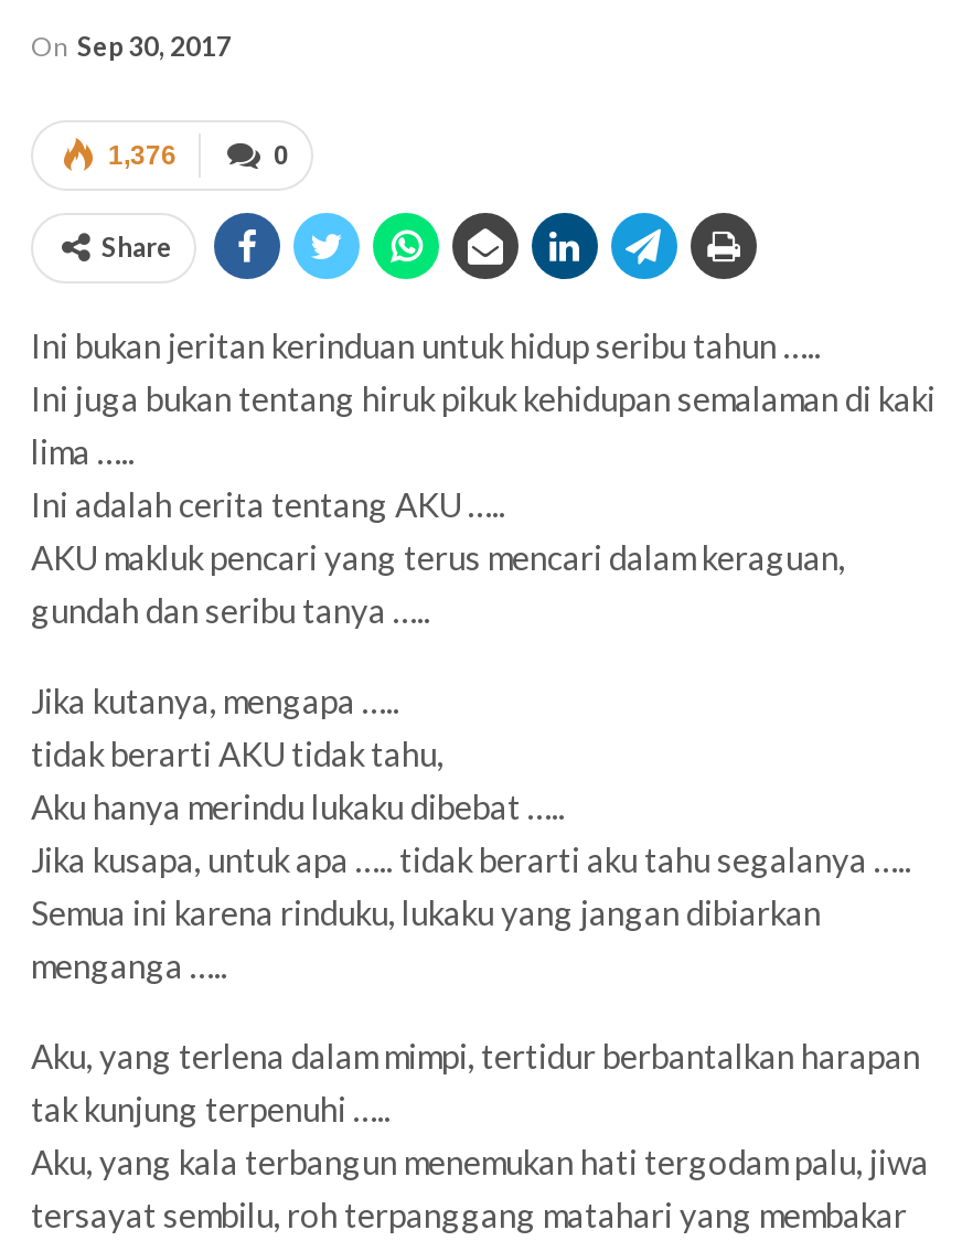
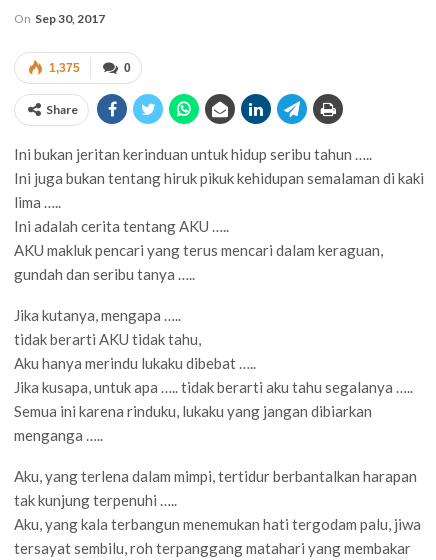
[108,140,177,171] 1,376 -> [49,61,80,75] 1,375

